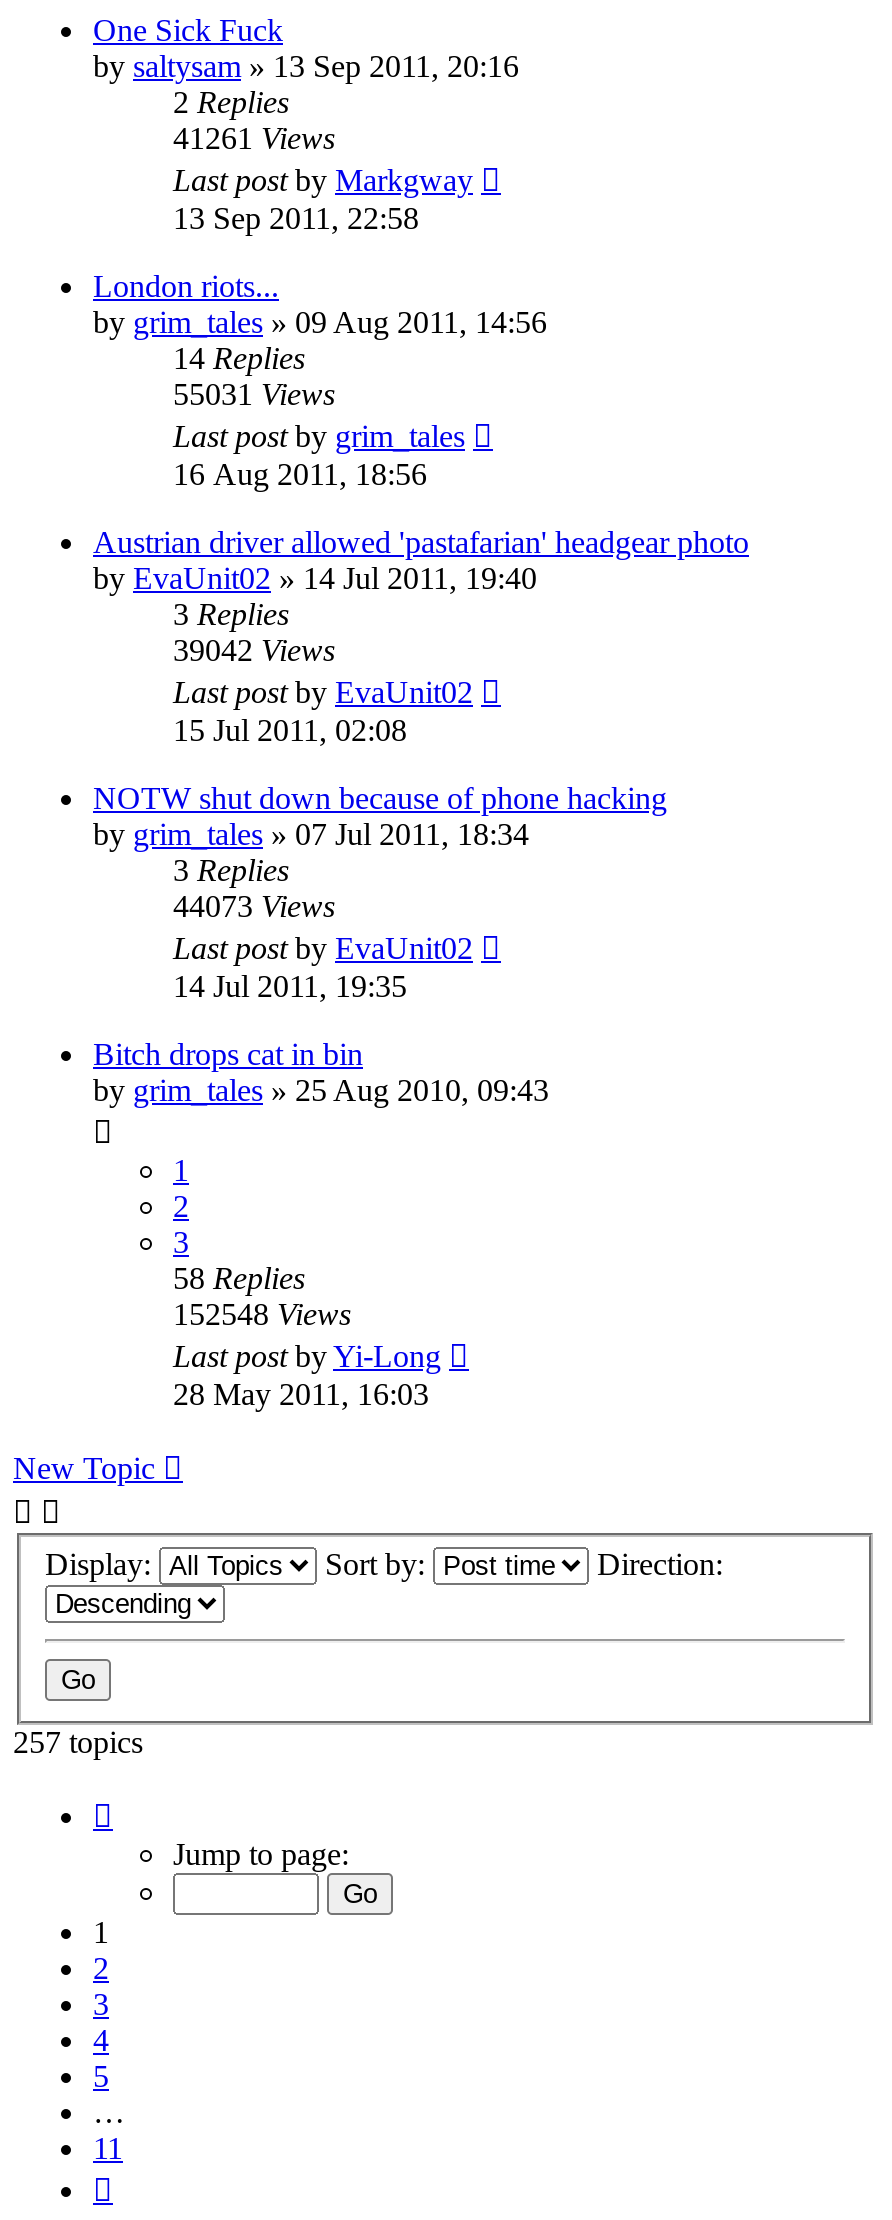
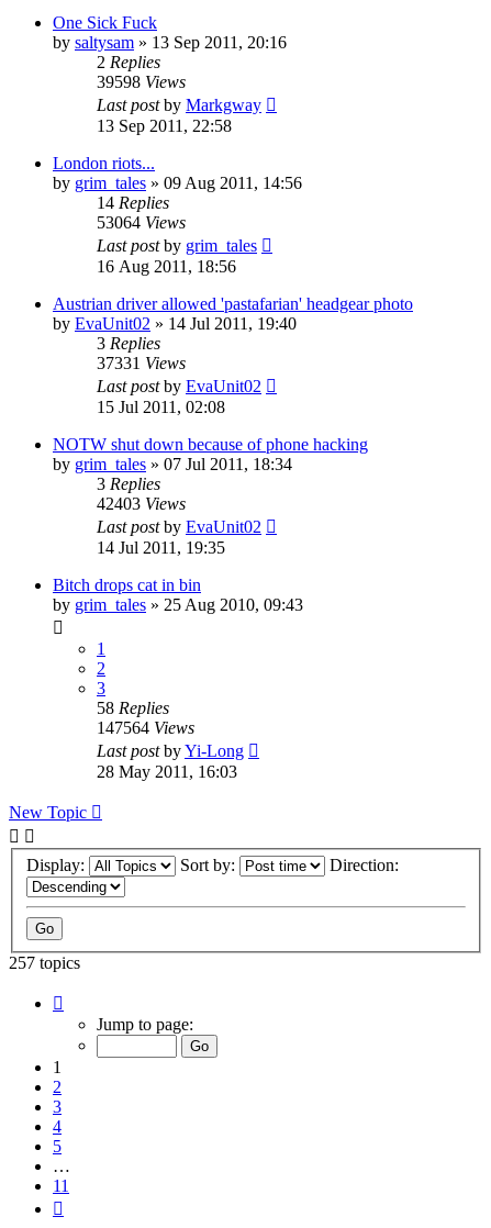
[173,120,335,154] 41261 Views -> [97,72,186,91] 39598 Views
[173,376,335,410] 55031 Views -> [97,213,186,231] 53064 Views
[173,632,335,666] 39042 Views -> [97,353,186,372] 37331 Views
[173,888,335,922] 44073 Views -> [97,494,186,513] 42403 Views
[173,1296,351,1330] 152548 Views -> [97,718,194,737] 147564 Views

